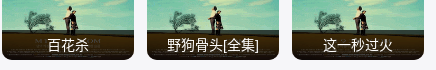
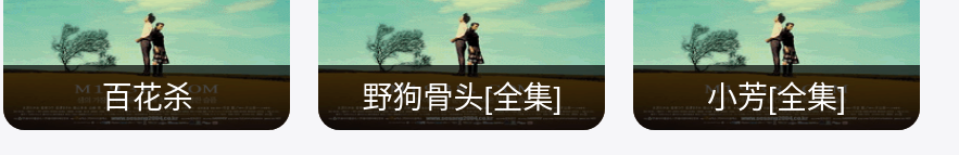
[323,37,393,53] 这一秒过火 -> [707,80,846,115] 小芳[全集]

